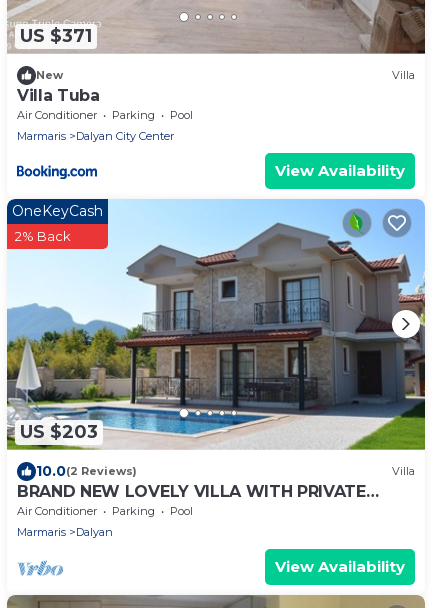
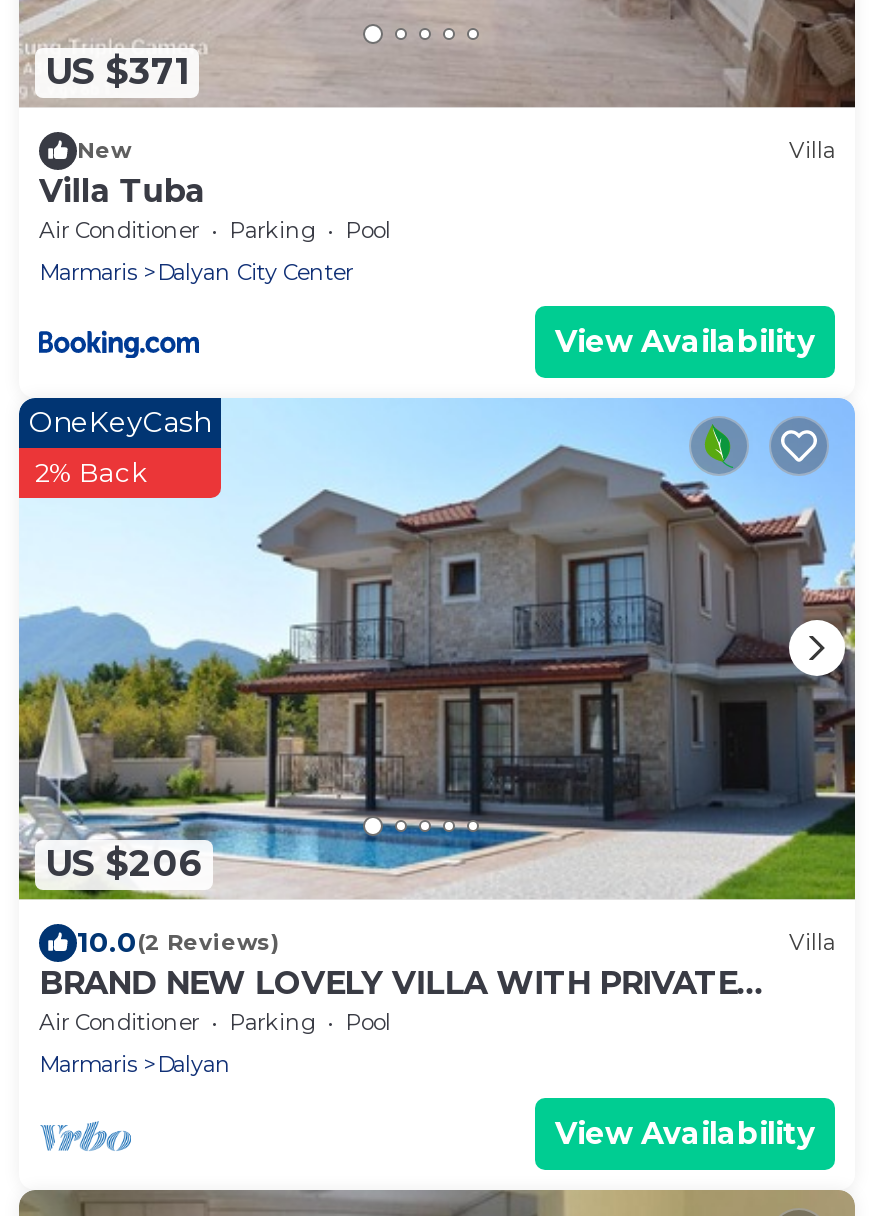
[20,421,98,443] US $203 -> [45,843,203,887] US $206

